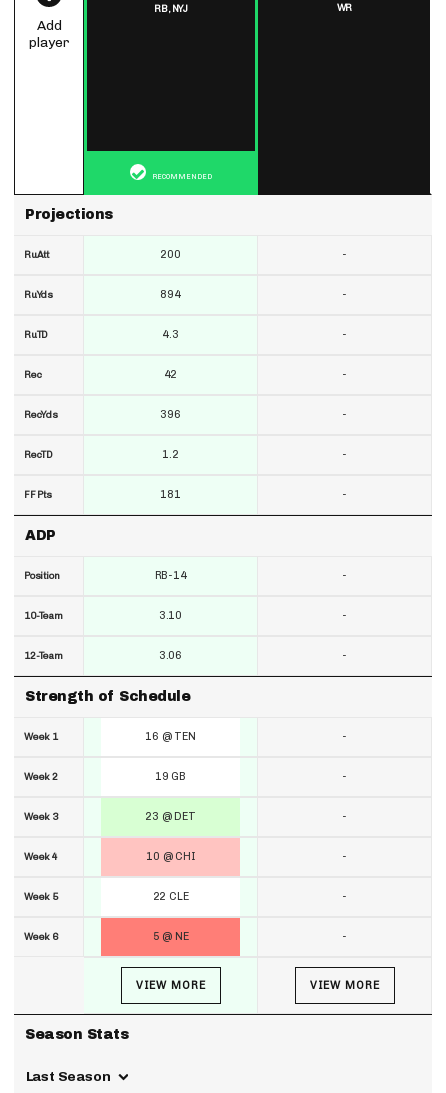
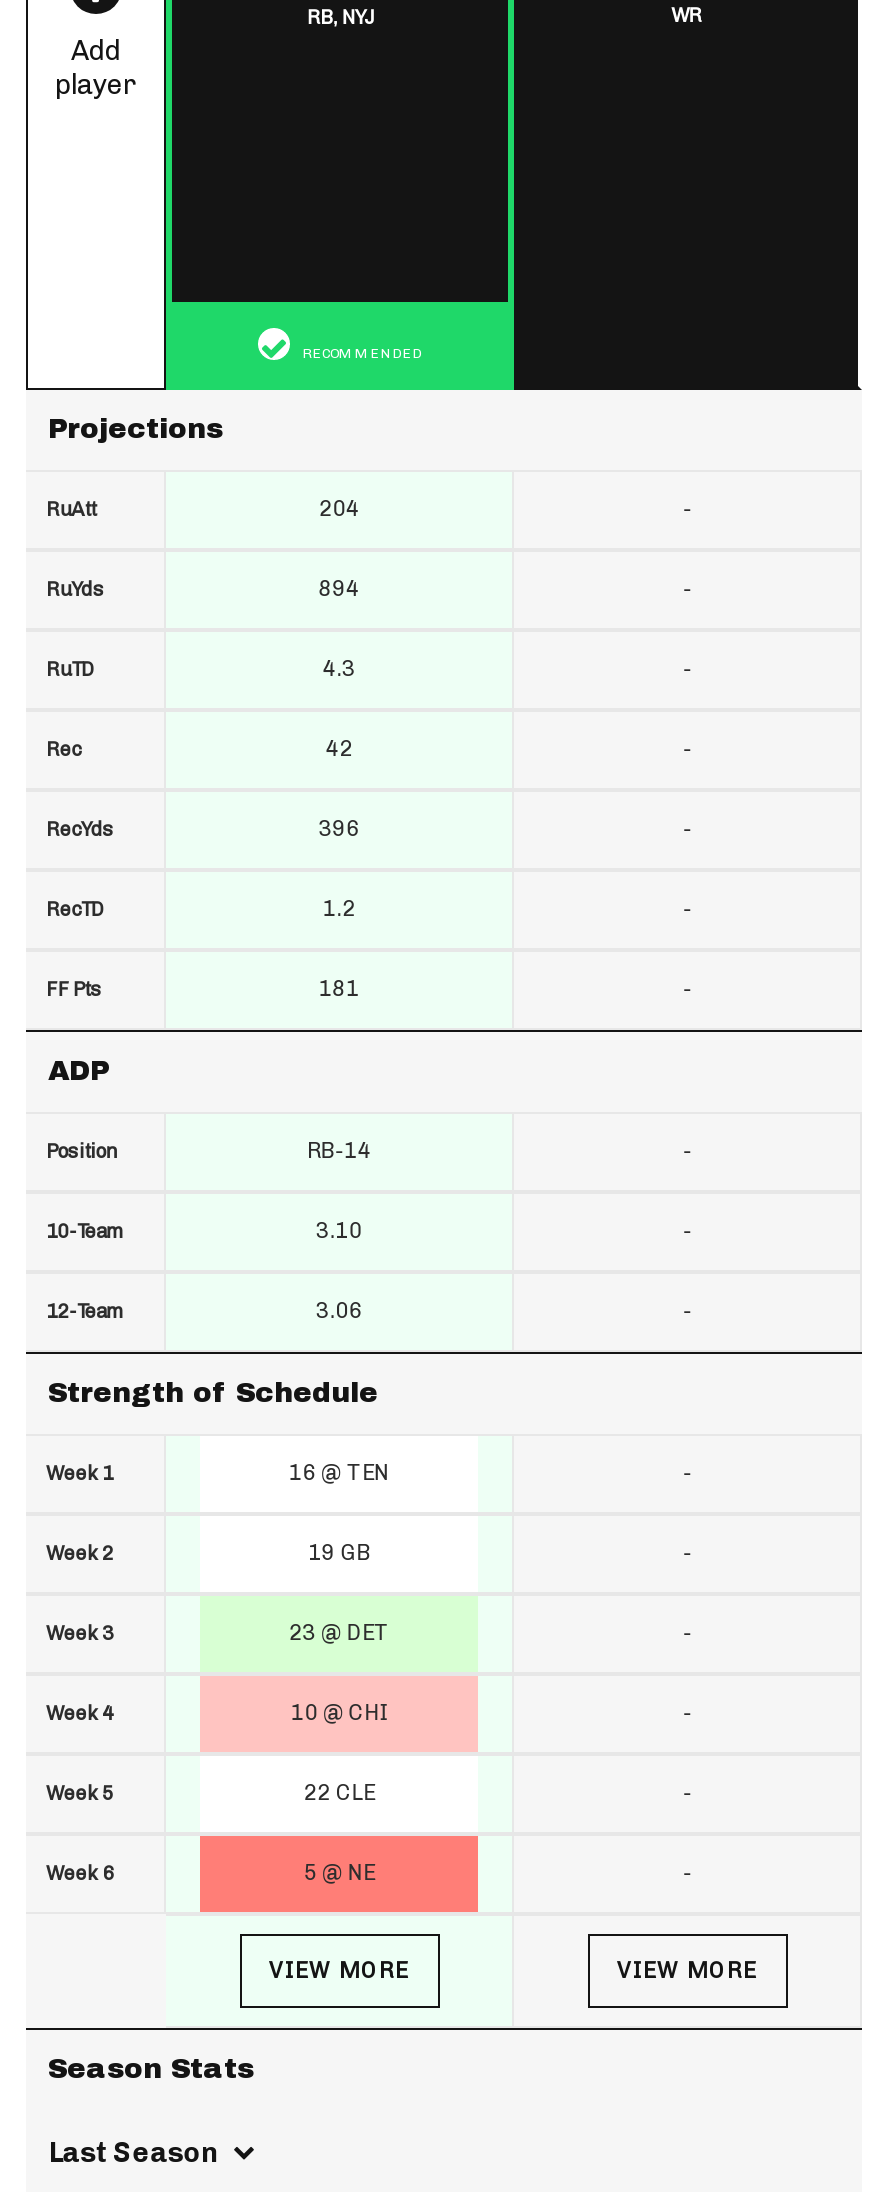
[160,248,181,261] 200 -> [319,496,359,522] 204

